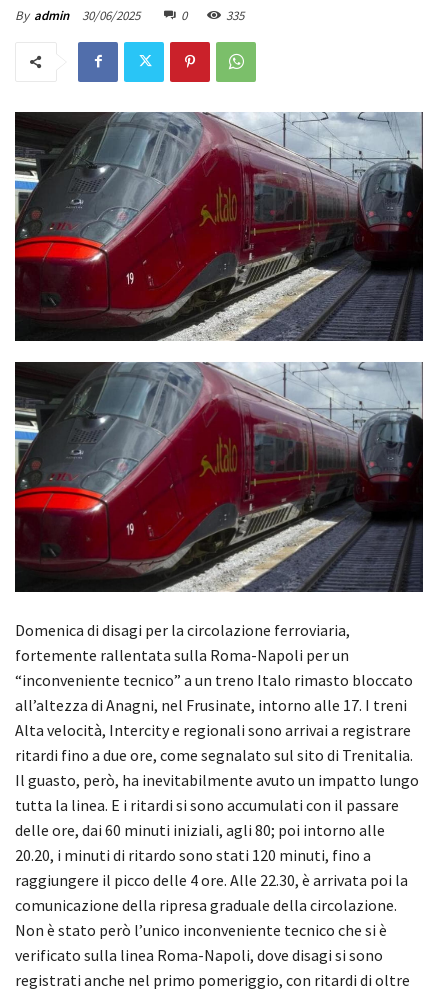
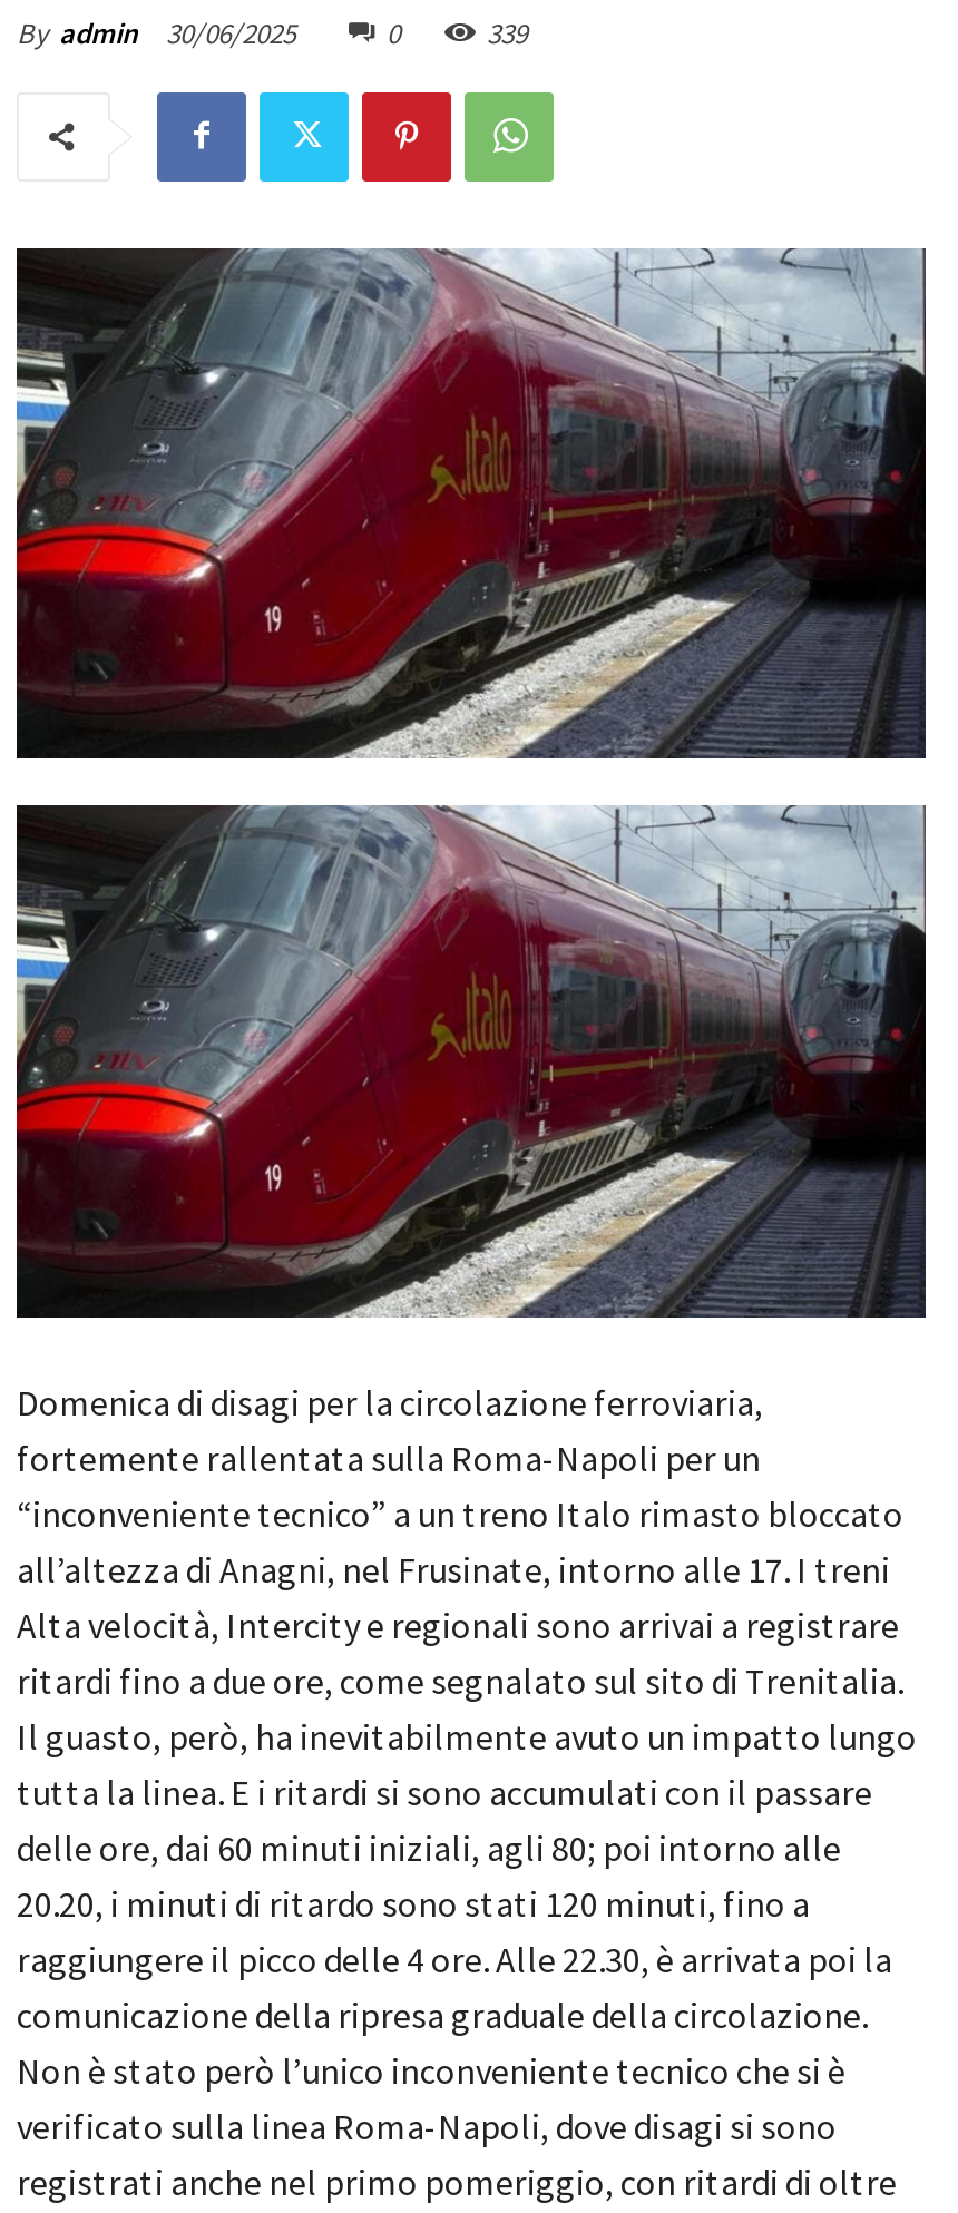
[226,6,244,23] 335 -> [487,13,527,51] 339

